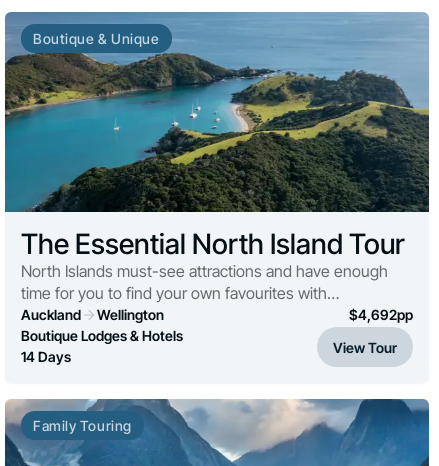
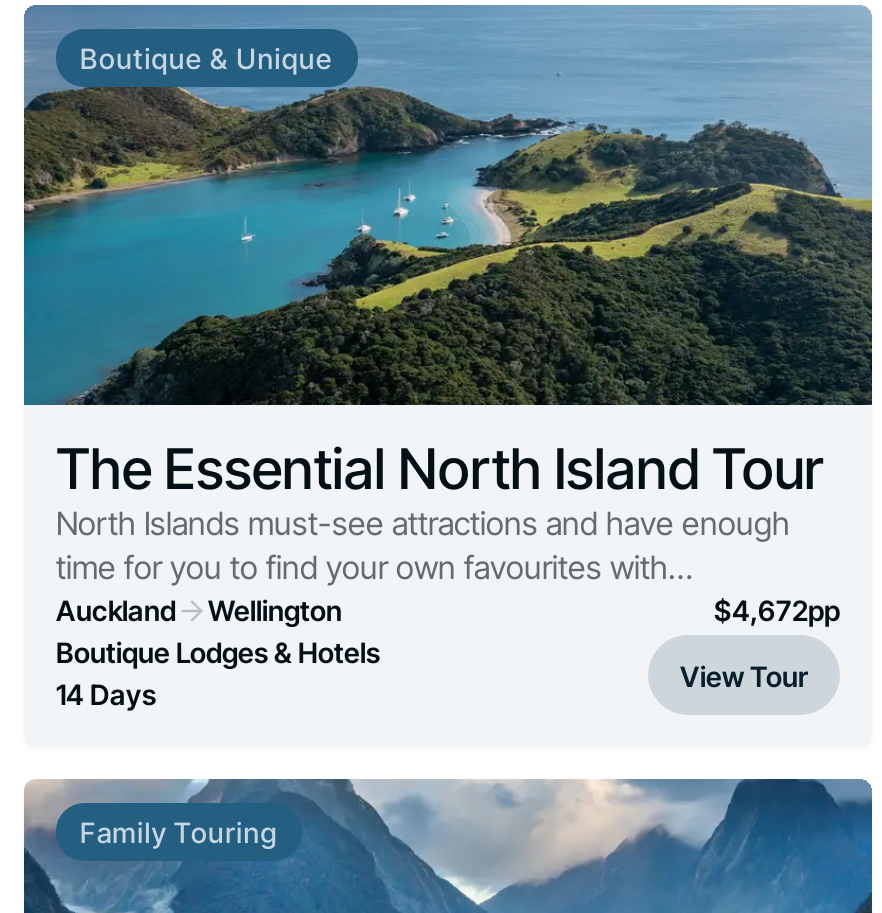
[349,306,413,323] $4,692pp -> [714,593,840,627] $4,672pp

